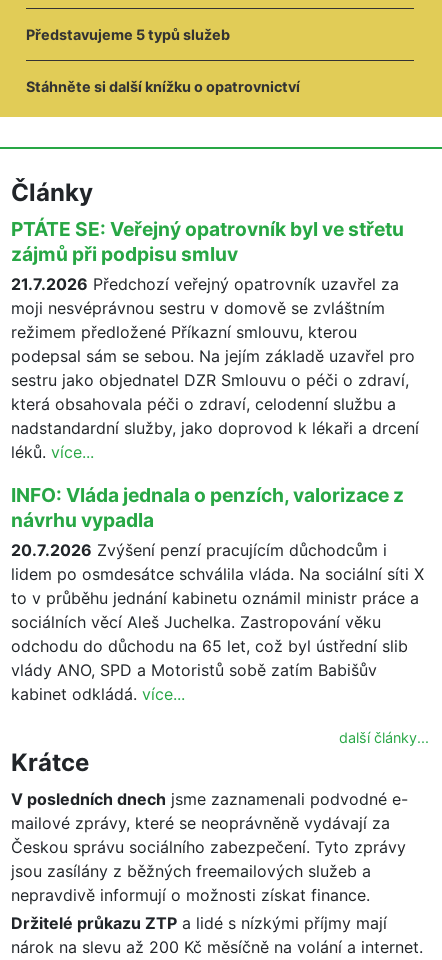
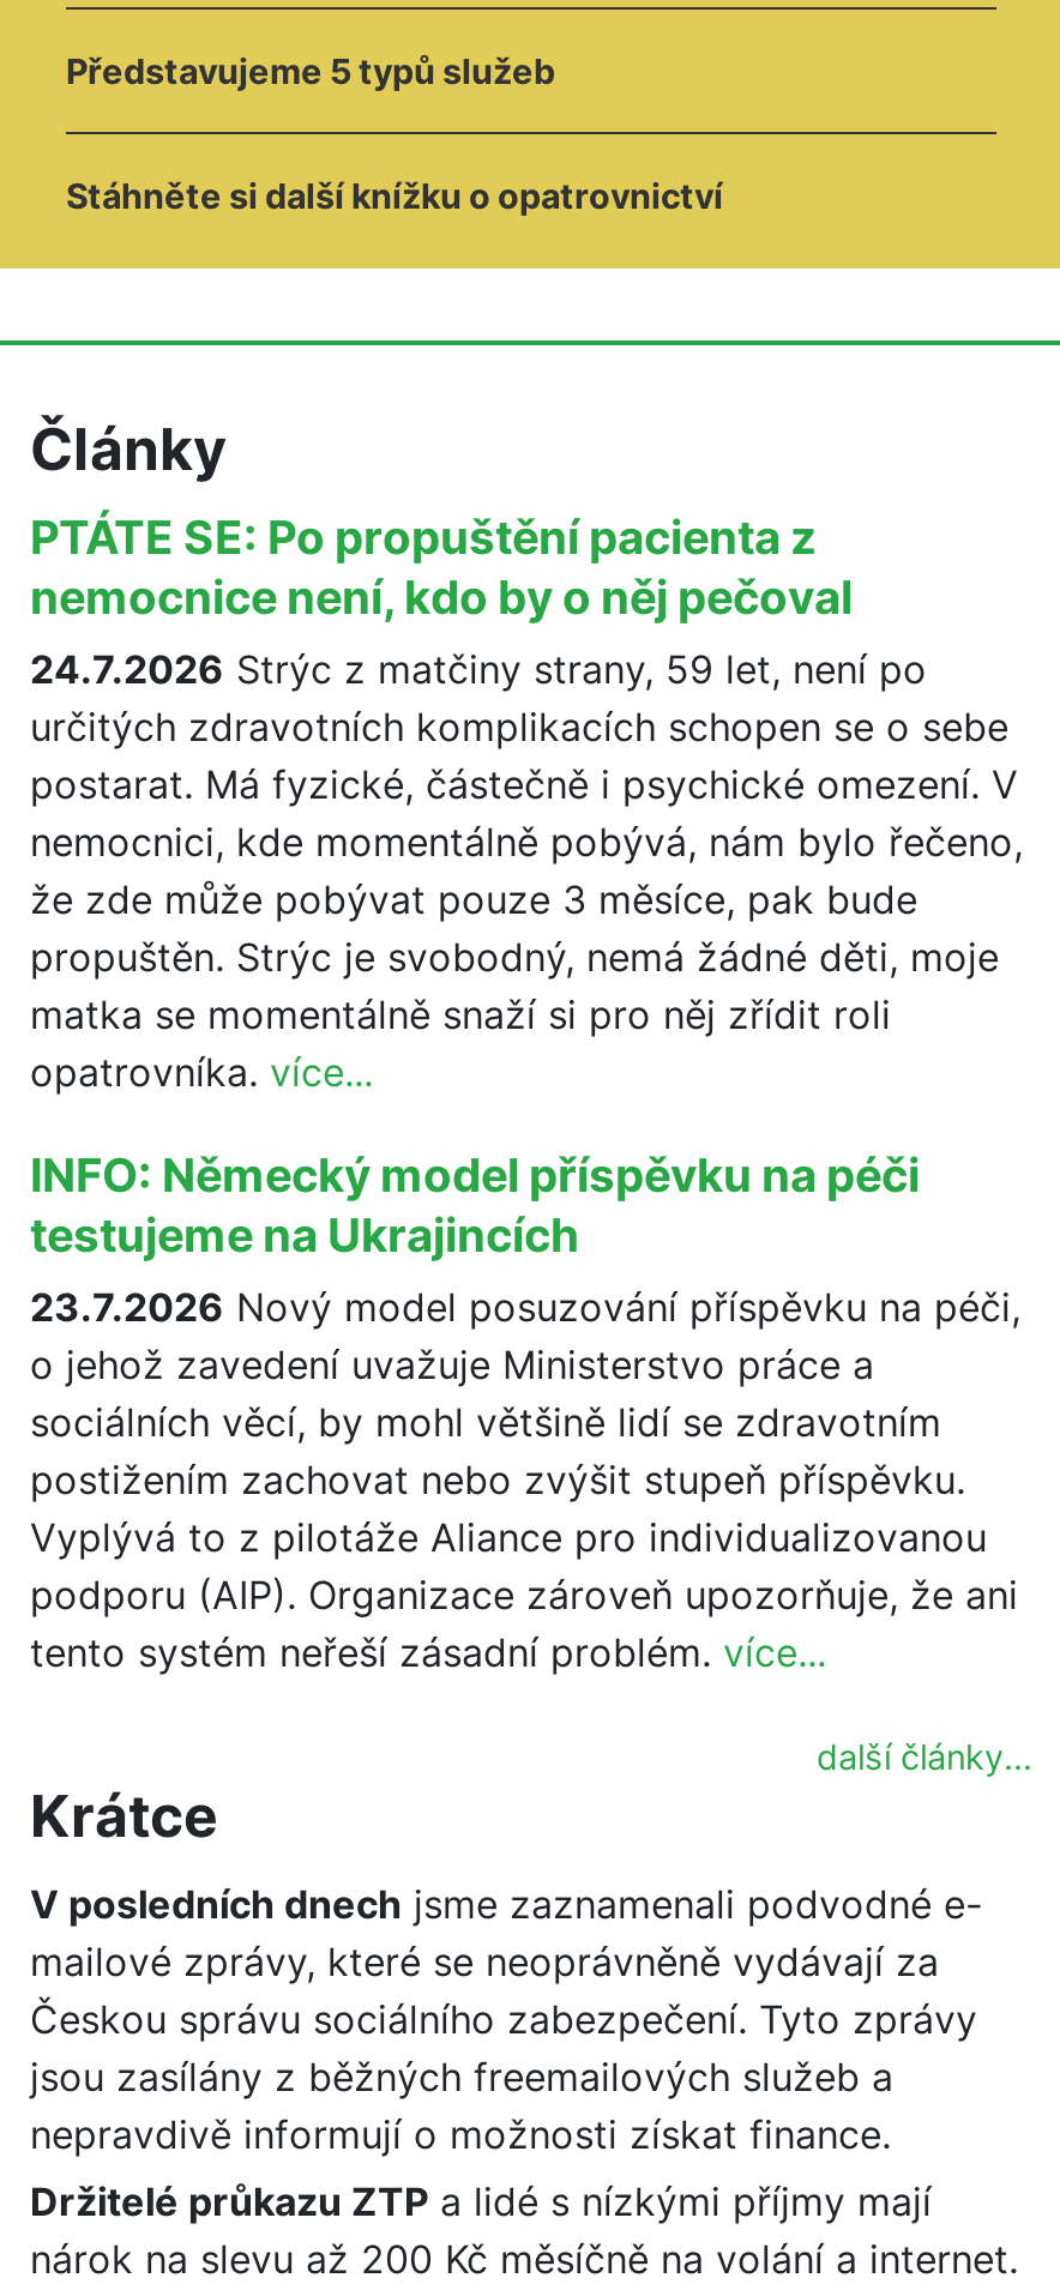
[11,217,419,462] PTÁTE SE: Veřejný opatrovník byl ve střetu | zájmů při podpisu smluv | 21.7.2026 Předchozí veřejný opatrovník uzavřel za | moji nesvéprávnou sestru v domově se zvláštním | režimem předložené Příkazní smlouvu, kterou | podepsal sám se sebou. Na jejím základě uzavřel pro | sestru jako objednatel DZR Smlouvu o péči o zdraví, | která obsahovala péči o zdraví, celodenní službu a | nadstandardní služby, jako doprovod k lékaři a drcení | léků. více... -> [30,508,1023,1096] PTÁTE SE: Po propuštění pacienta z | nemocnice není, kdo by o něj pečoval | 24.7.2026 Strýc z matčiny strany, 59 let, není po | určitých zdravotních komplikacích schopen se o sebe | postarat. Má fyzické, částečně i psychické omezení. V | nemocnici, kde momentálně pobývá, nám bylo řečeno, | že zde může pobývat pouze 3 měsíce, pak bude | propuštěn. Strýc je svobodný, nemá žádné děti, moje | matka se momentálně snaží si pro něj zřídit roli | opatrovníka. více...
[11,483,424,704] INFO: Vláda jednala o penzích, valorizace z | návrhu vypadla | 20.7.2026 Zvýšení penzí pracujícím důchodcům i | lidem po osmdesátce schválila vláda. Na sociální síti X | to v průběhu jednání kabinetu oznámil ministr práce a | sociálních věcí Aleš Juchelka. Zastropování věku | odchodu do důchodu na 65 let, což byl ústřední slib | vlády ANO, SPD a Motoristů sobě zatím Babišův | kabinet odkládá. více... -> [30,1146,1020,1676] INFO: Německý model příspěvku na péči | testujeme na Ukrajincích | 23.7.2026 Nový model posuzování příspěvku na péči, | o jehož zavedení uvažuje Ministerstvo práce a | sociálních věcí, by mohl většině lidí se zdravotním | postižením zachovat nebo zvýšit stupeň příspěvku. | Vyplývá to z pilotáže Aliance pro individualizovanou | podporu (AIP). Organizace zároveň upozorňuje, že ani | tento systém neřeší zásadní problém. více...

